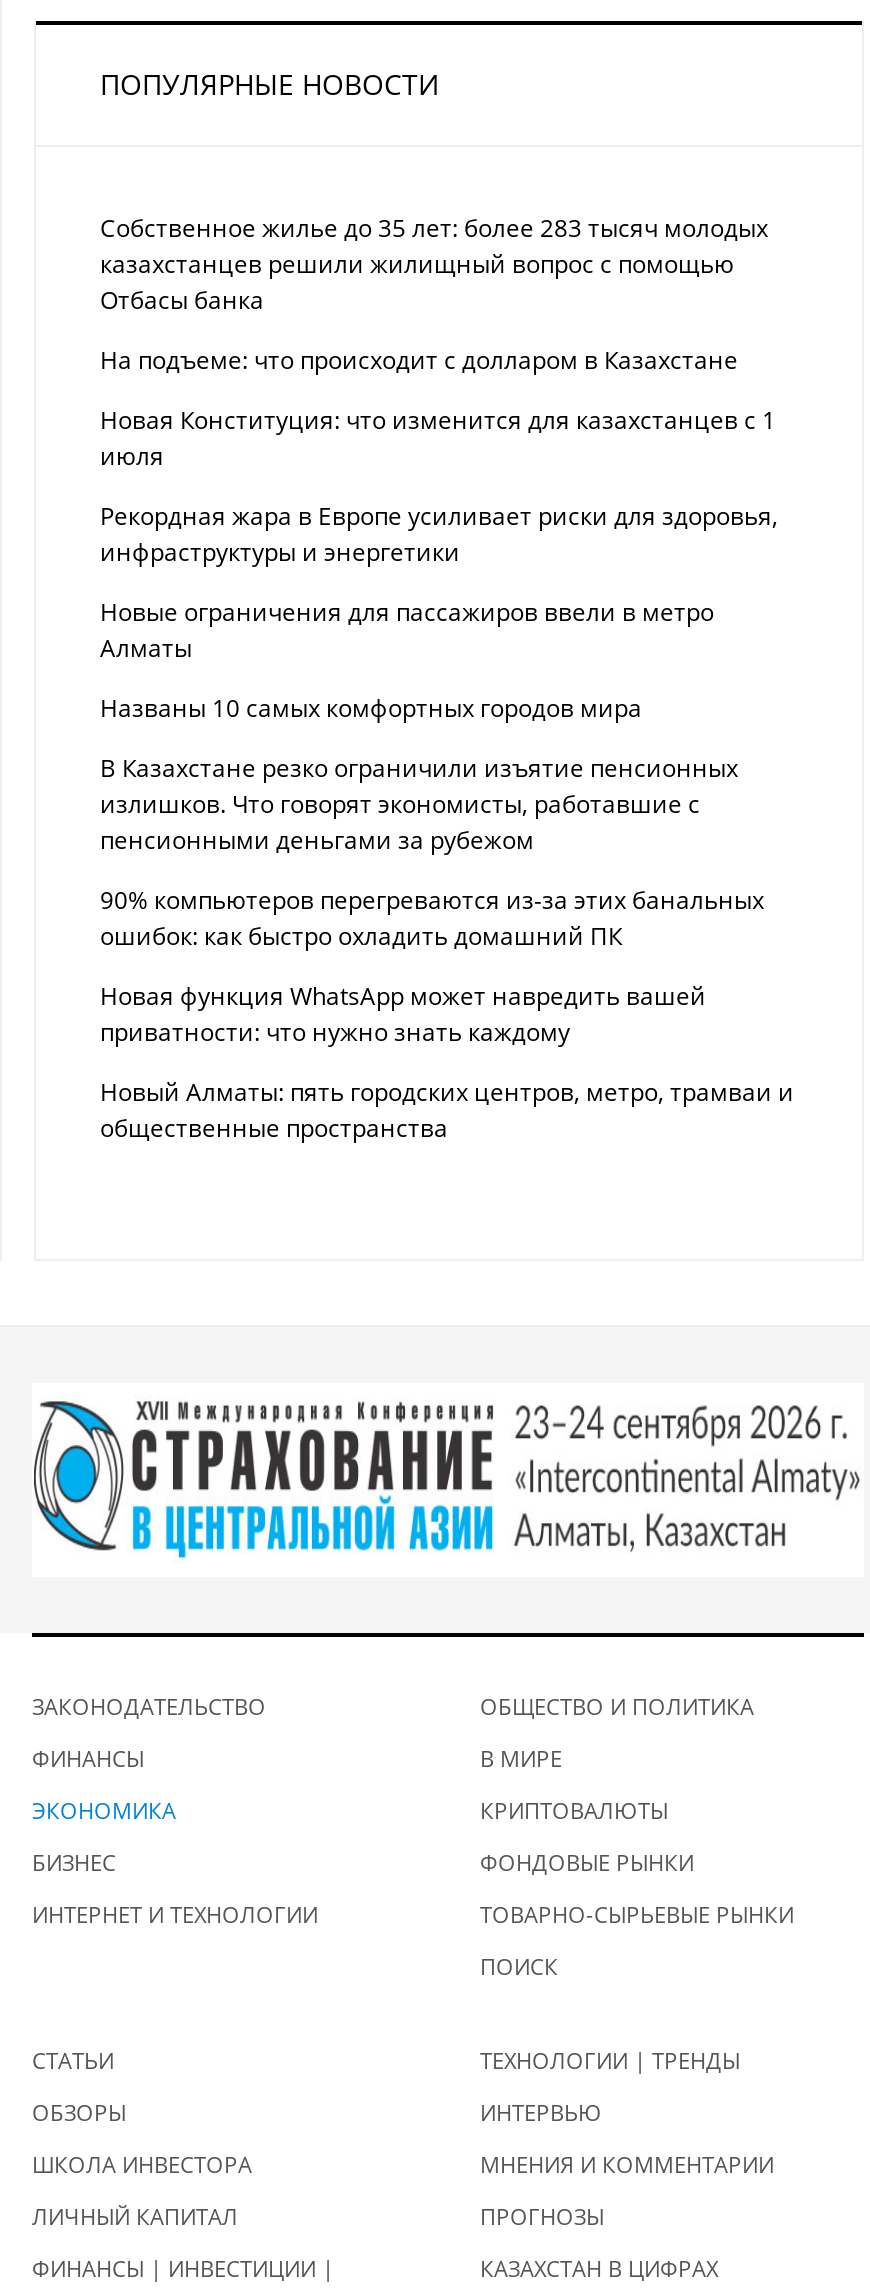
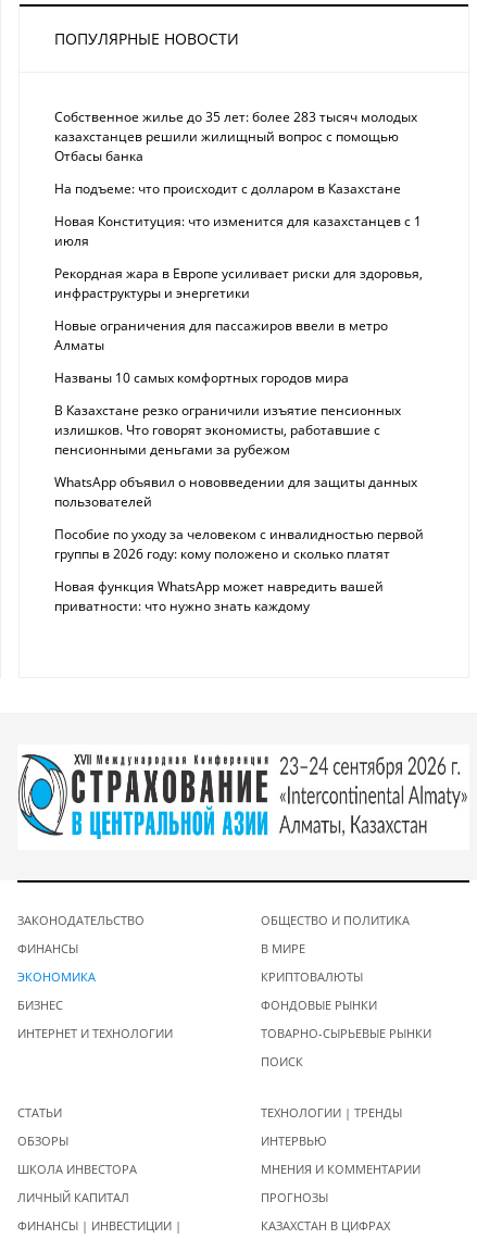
[100,884,764,954] 90% компьютеров перегреваются из-за этих банальных | ошибок: как быстро охладить домашний ПК -> [54,473,424,563] WhatsApp объявил о нововведении для защиты данных | пользователей | Пособие по уходу за человеком с инвалидностью первой | группы в 2026 году: кому положено и сколько платят
moved [100,980,706,1050] -> [54,578,384,616]: Новая функция WhatsApp может навредить вашей | приватности: что нужно знать каждому
[100,1076,794,1146] Новый Алматы: пять городских центров, метро, трамваи и | общественные пространства -> none

